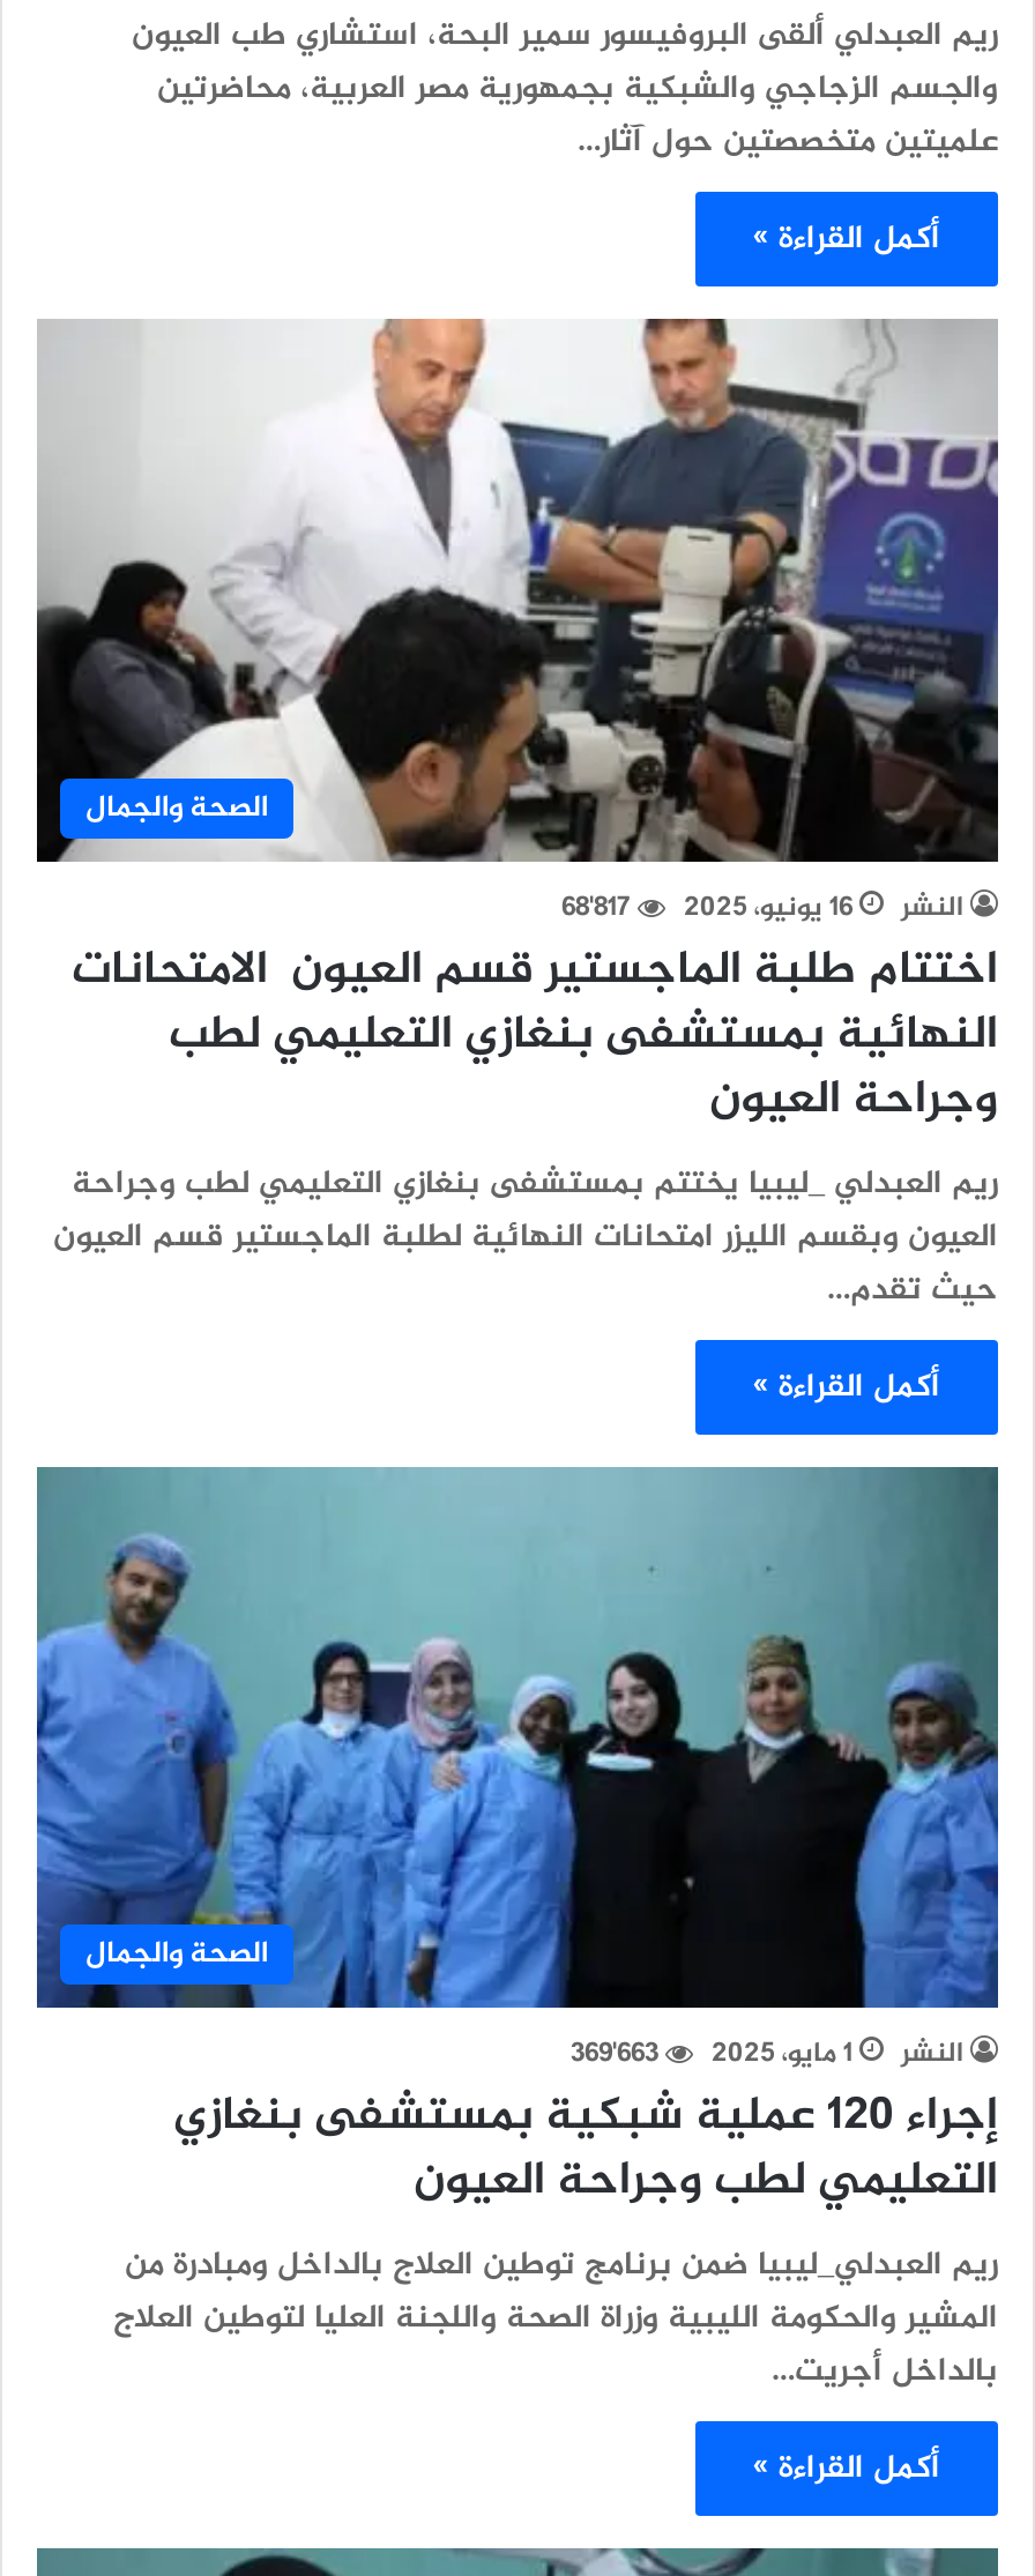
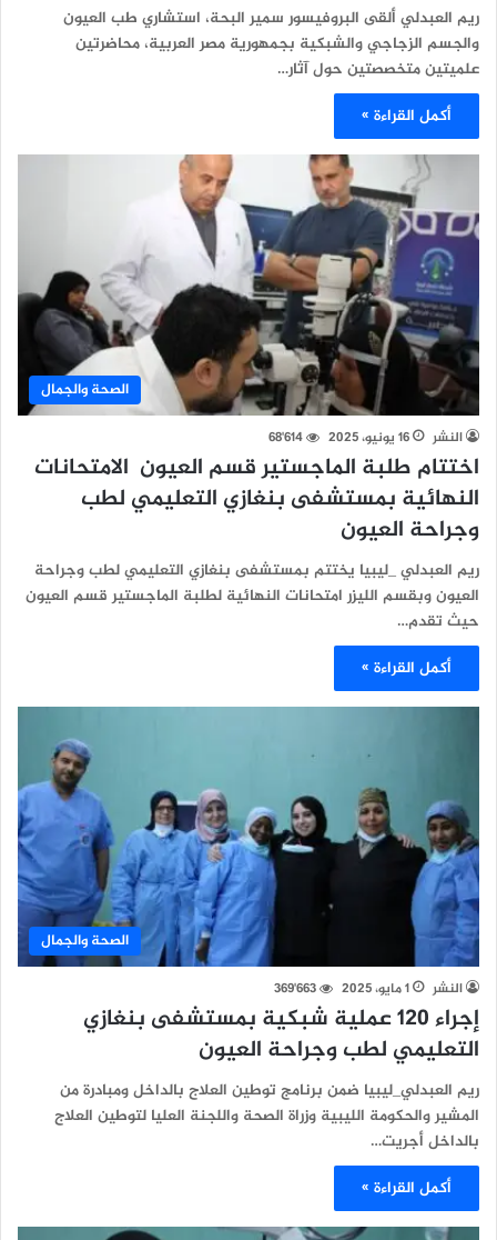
[561,884,631,931] 68٬817 -> [268,426,303,449] 68٬614

